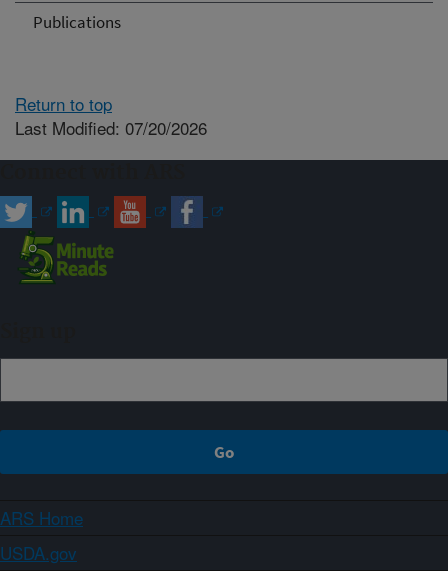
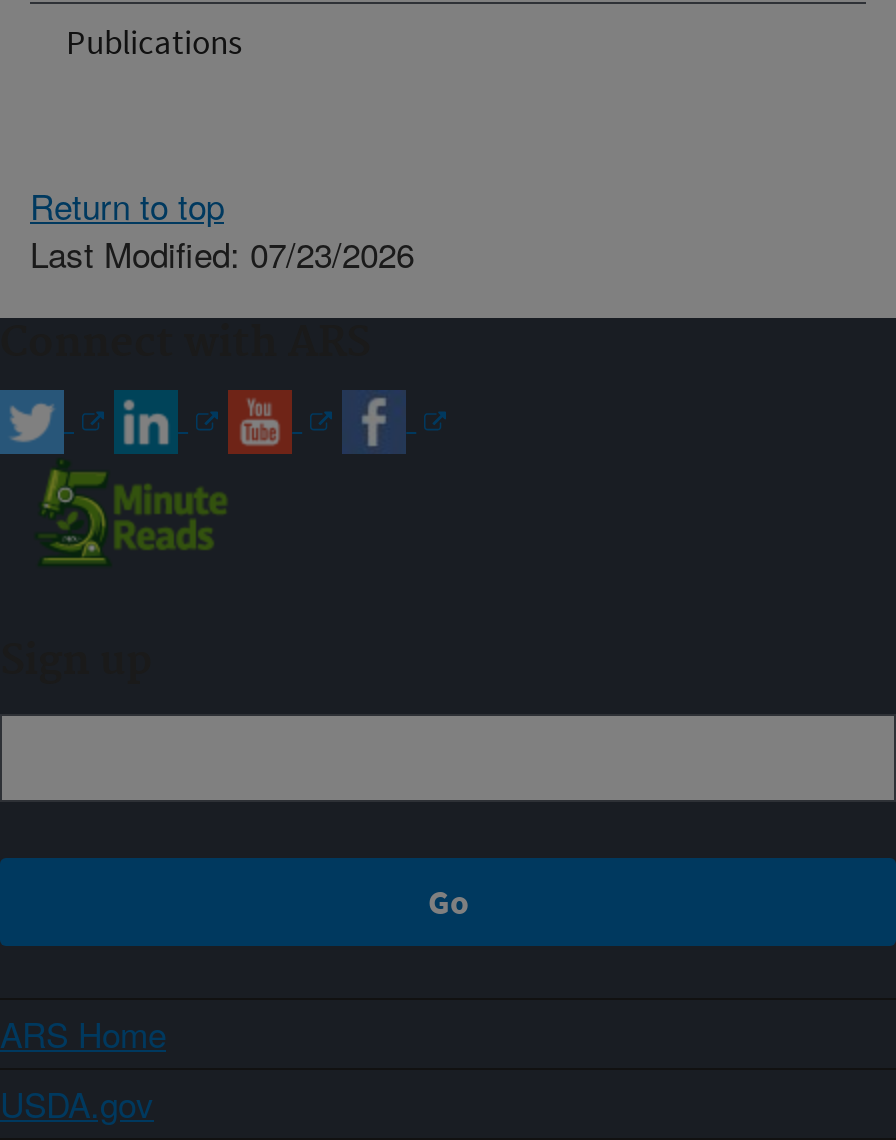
[15,114,207,139] Last Modified: 07/20/2026 -> [30,227,414,277] Last Modified: 07/23/2026

